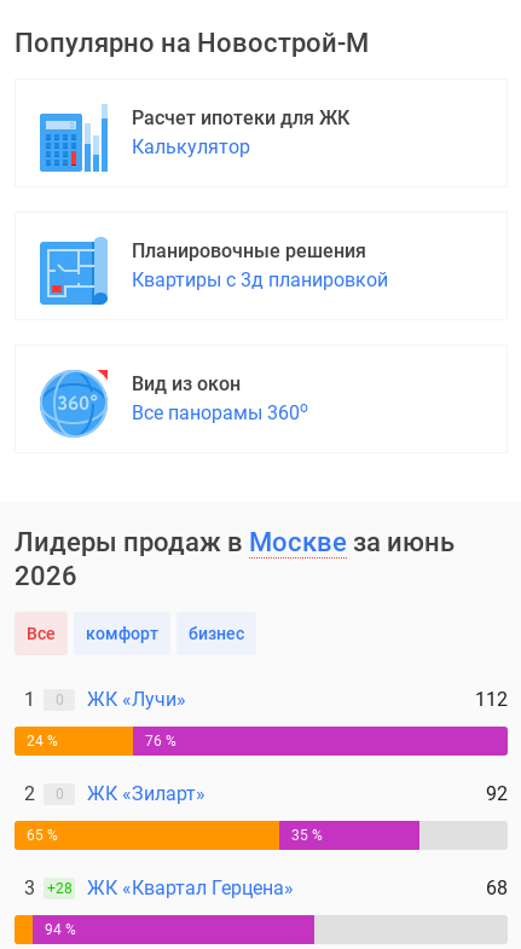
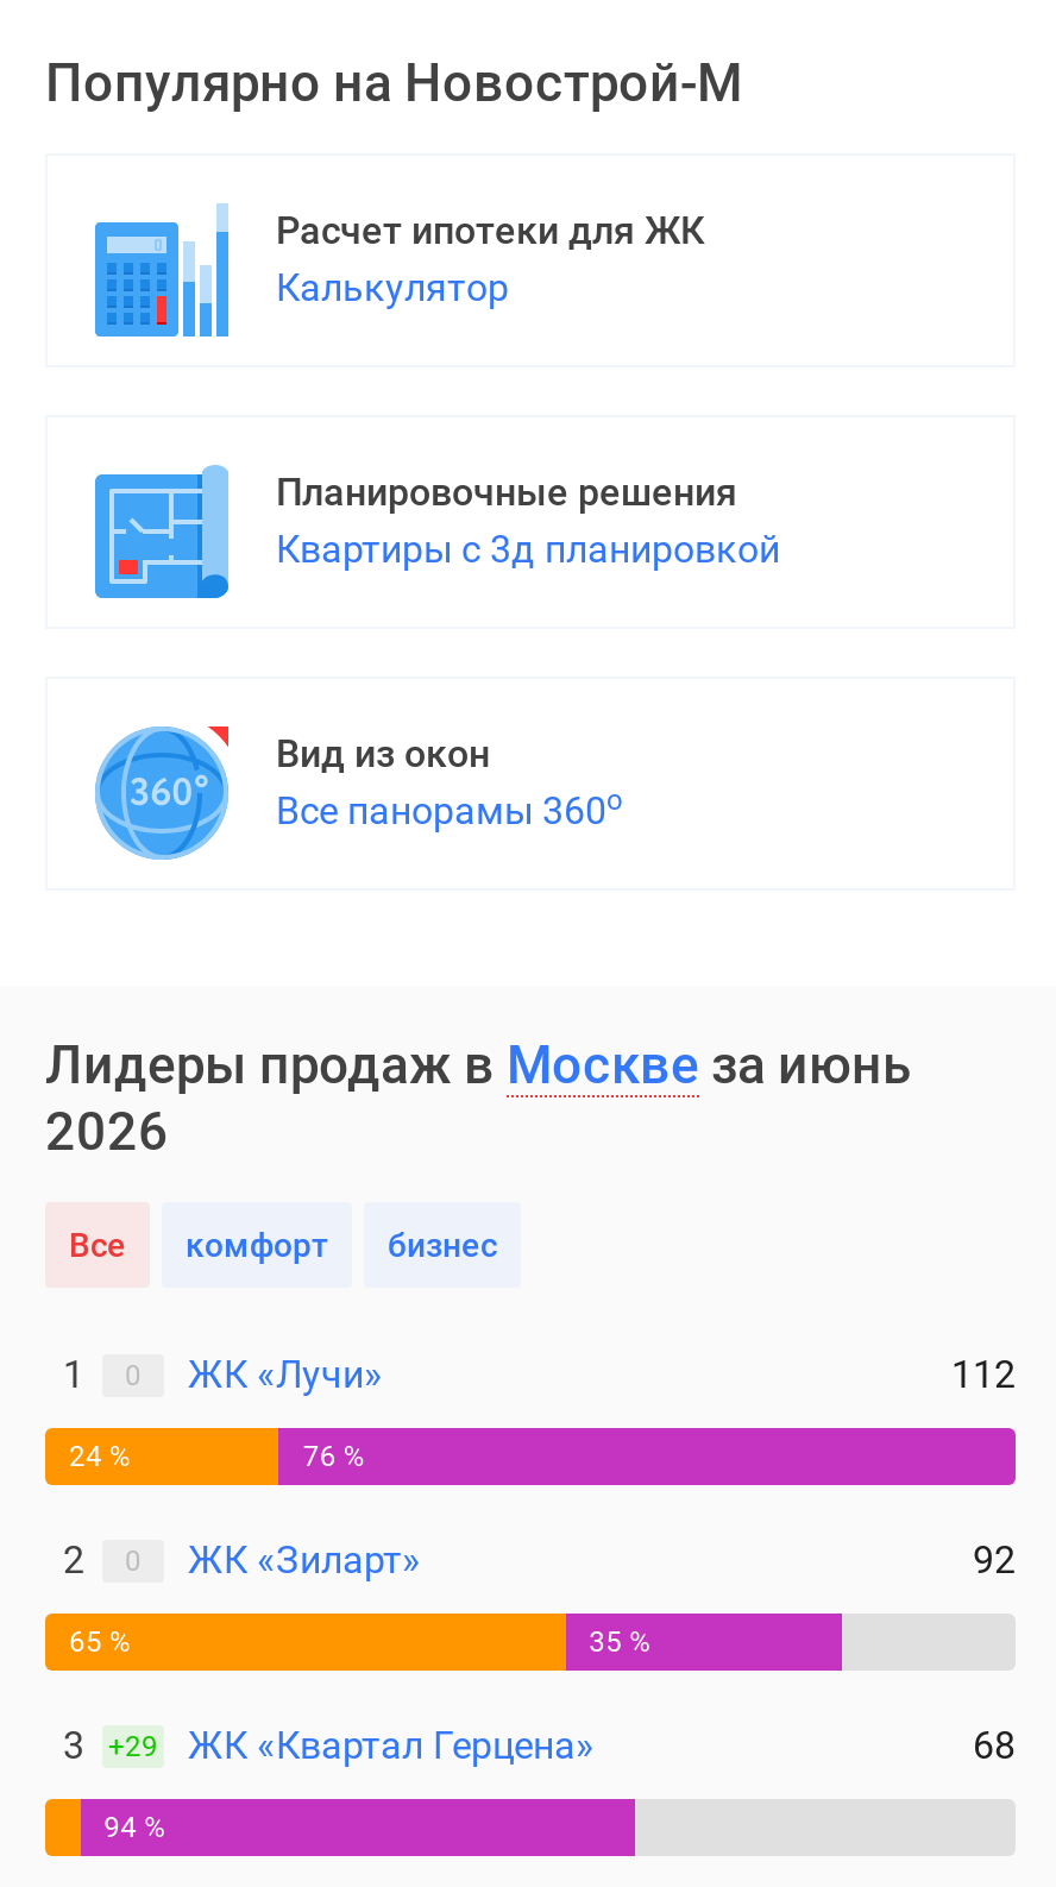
[24,876,294,899] 3 +28 ЖК «Квартал Герцена» -> [63,1723,595,1768] 3 +29 ЖК «Квартал Герцена»

